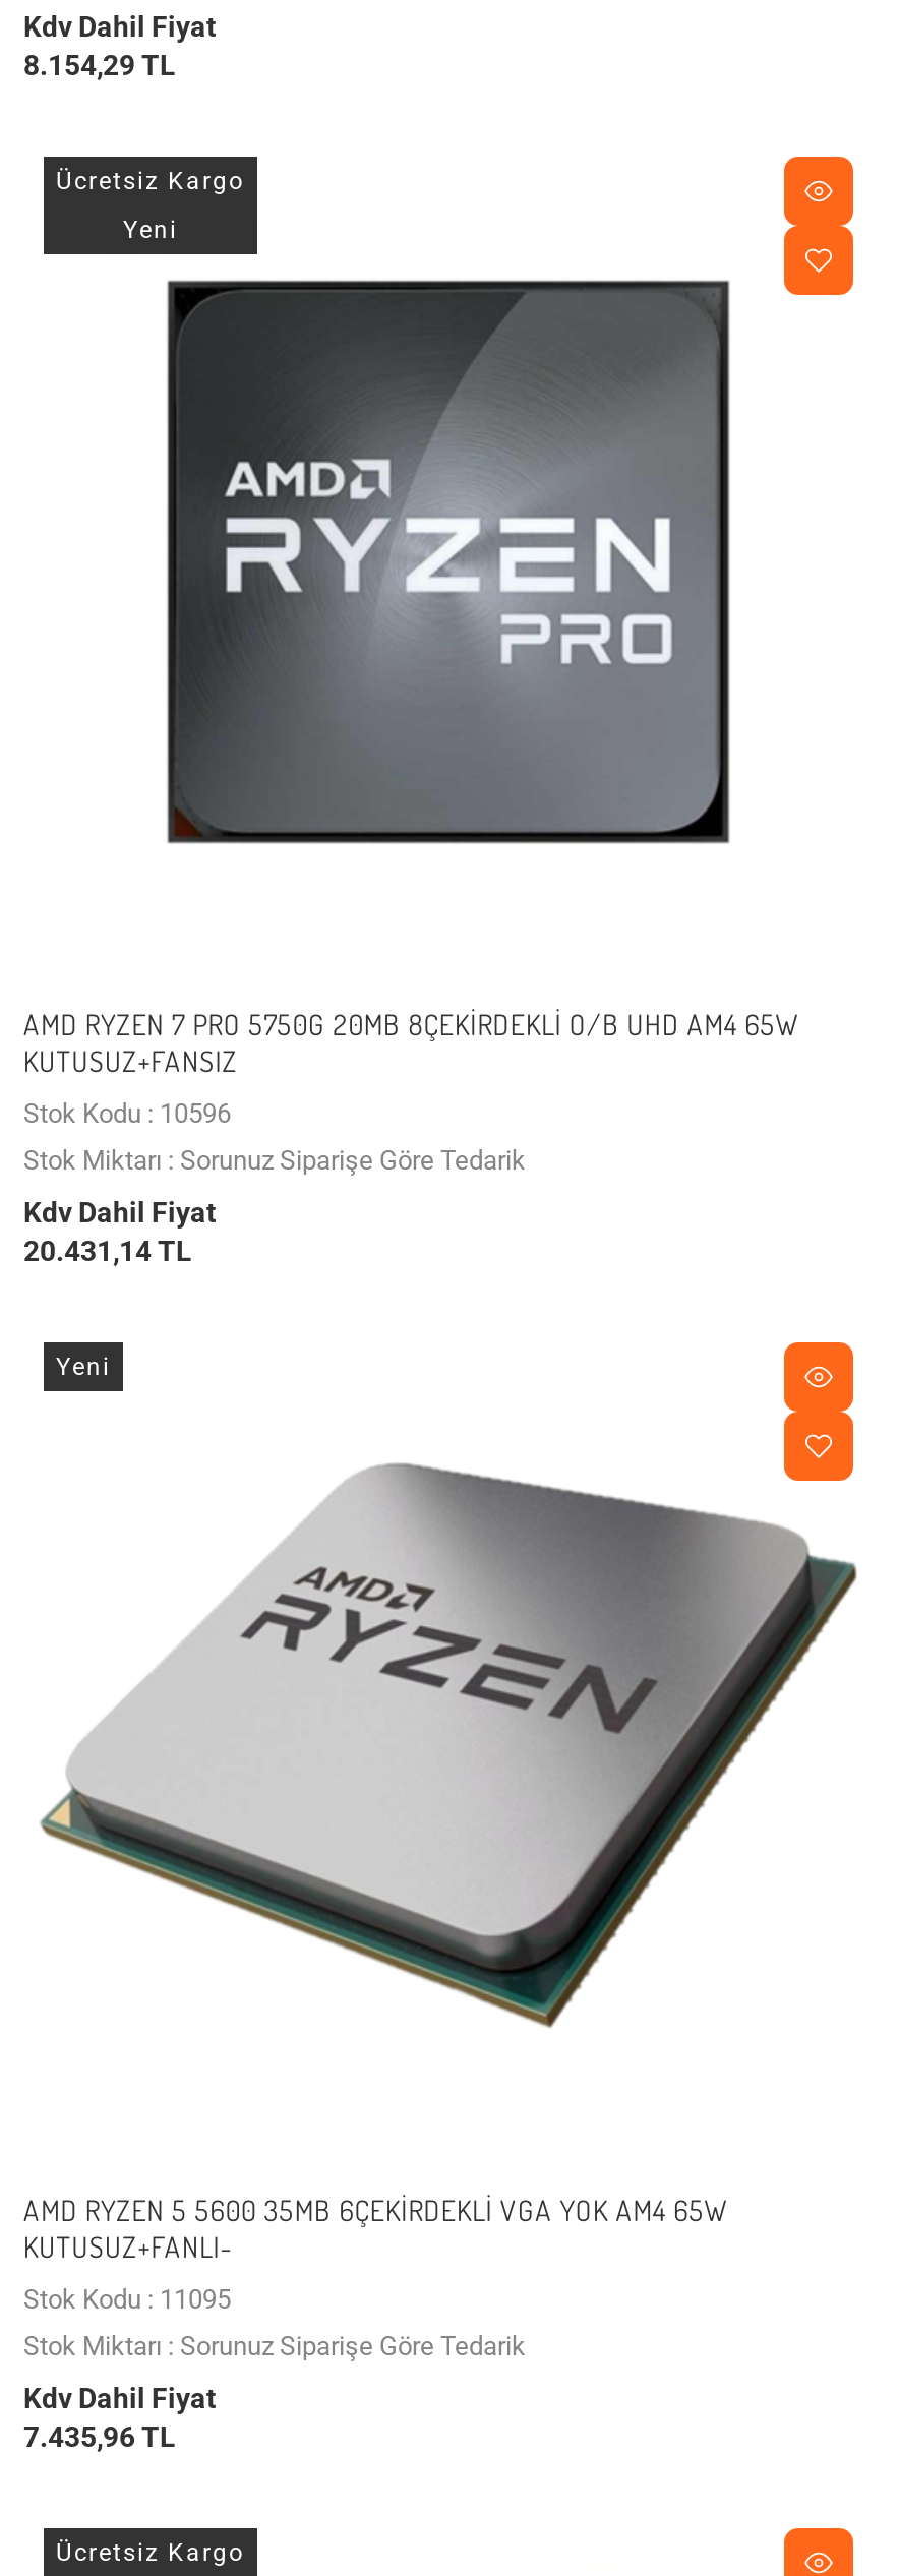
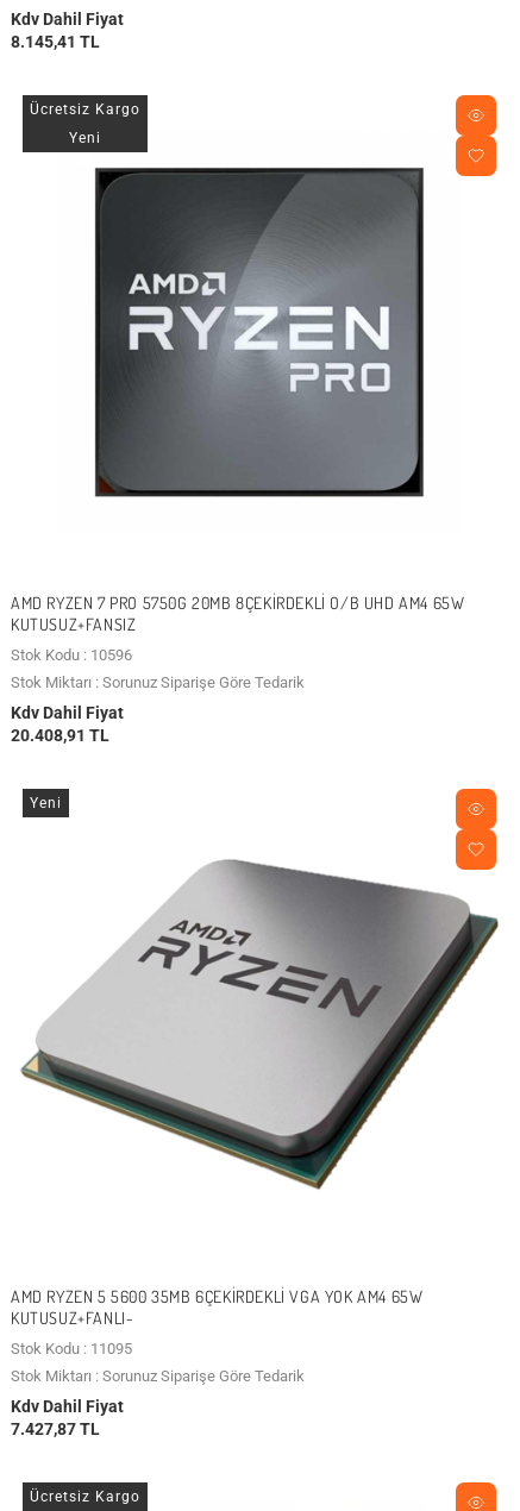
[23,49,176,81] 8.154,29 TL -> [11,32,100,51] 8.145,41 TL
[23,1235,192,1267] 20.431,14 TL -> [11,726,109,745] 20.408,91 TL
[23,2420,176,2453] 7.435,96 TL -> [11,1419,100,1438] 7.427,87 TL

